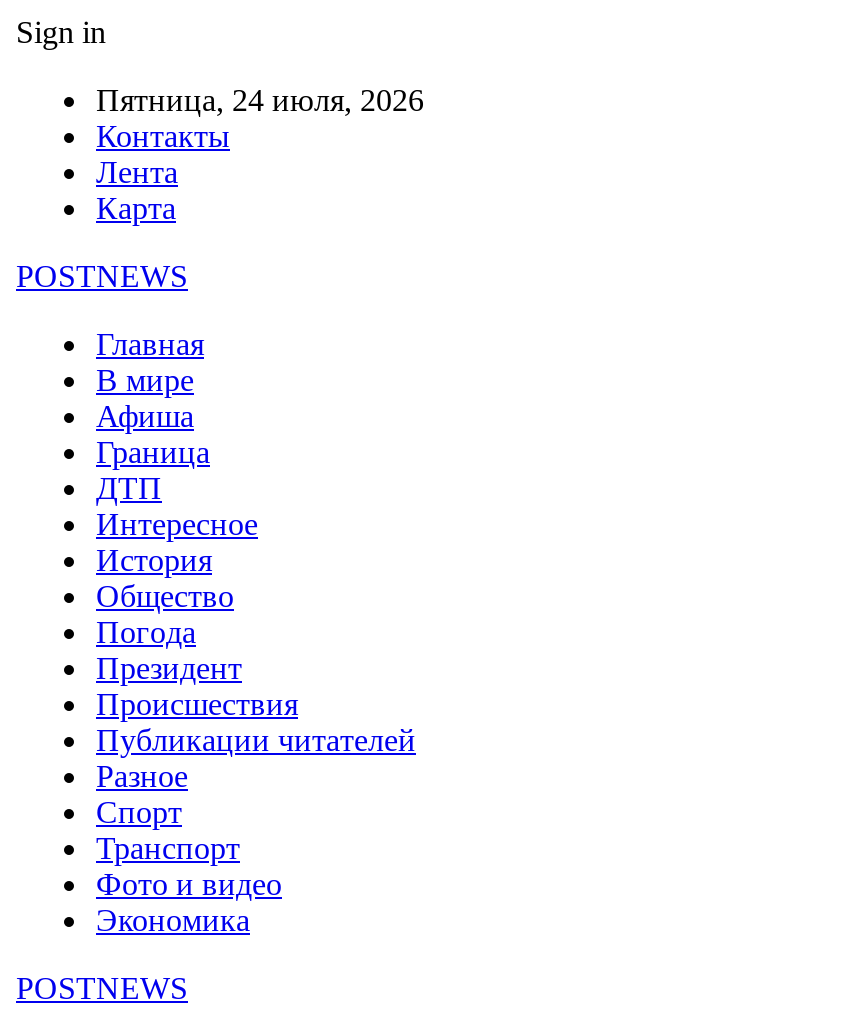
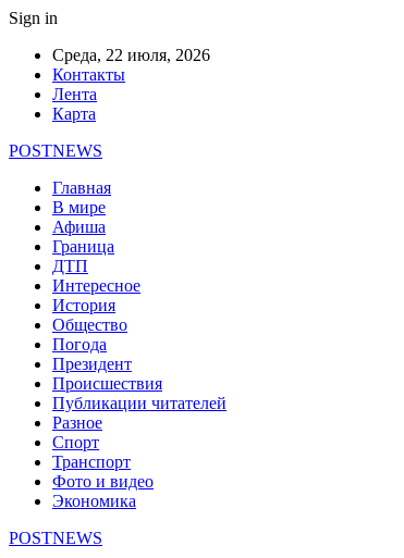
[96,83,424,117] Пятница, 24 июля, 2026 -> [52,46,210,64] Среда, 22 июля, 2026

